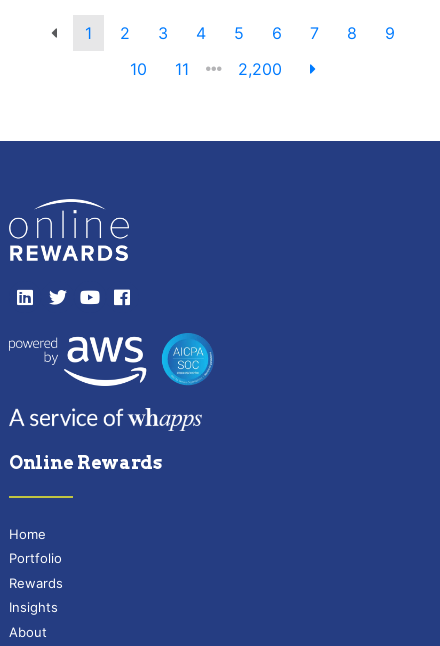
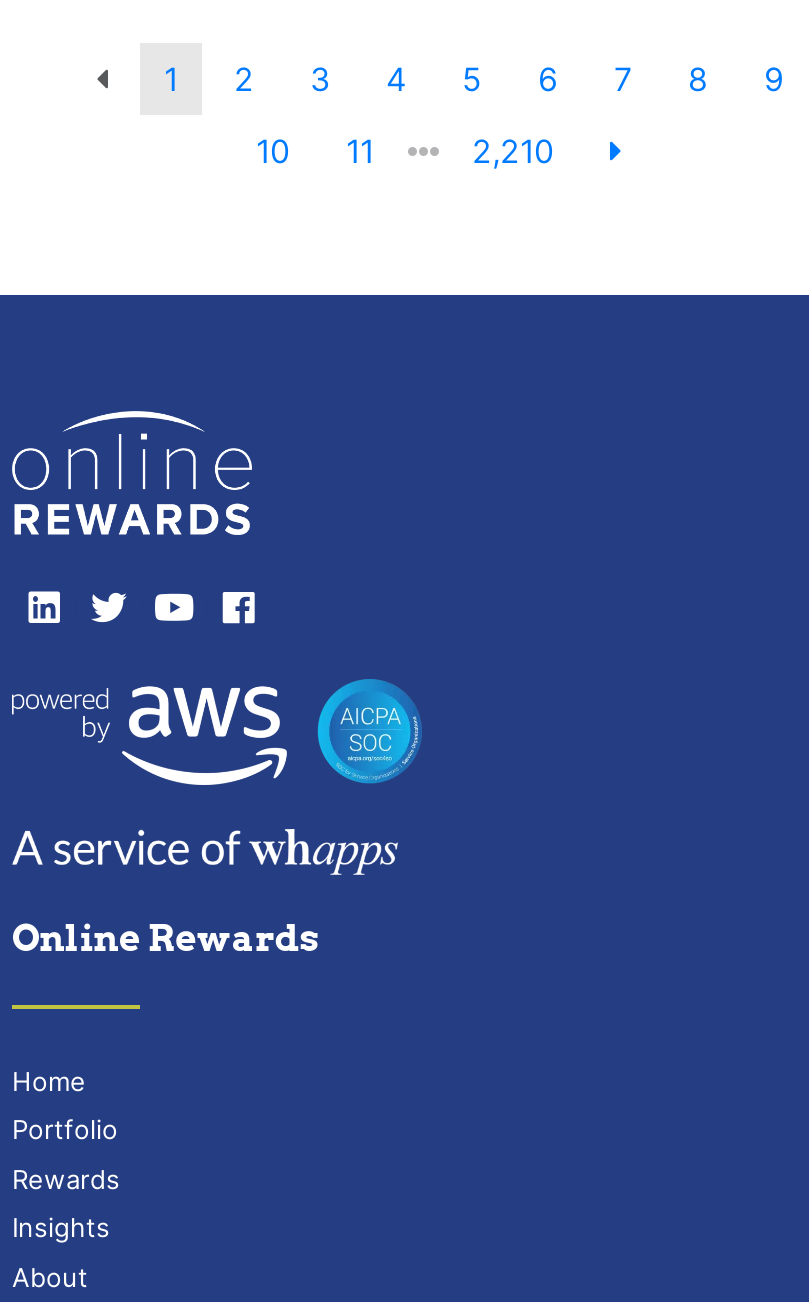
[237,59,281,79] 2,200 -> [472,131,554,171] 2,210

